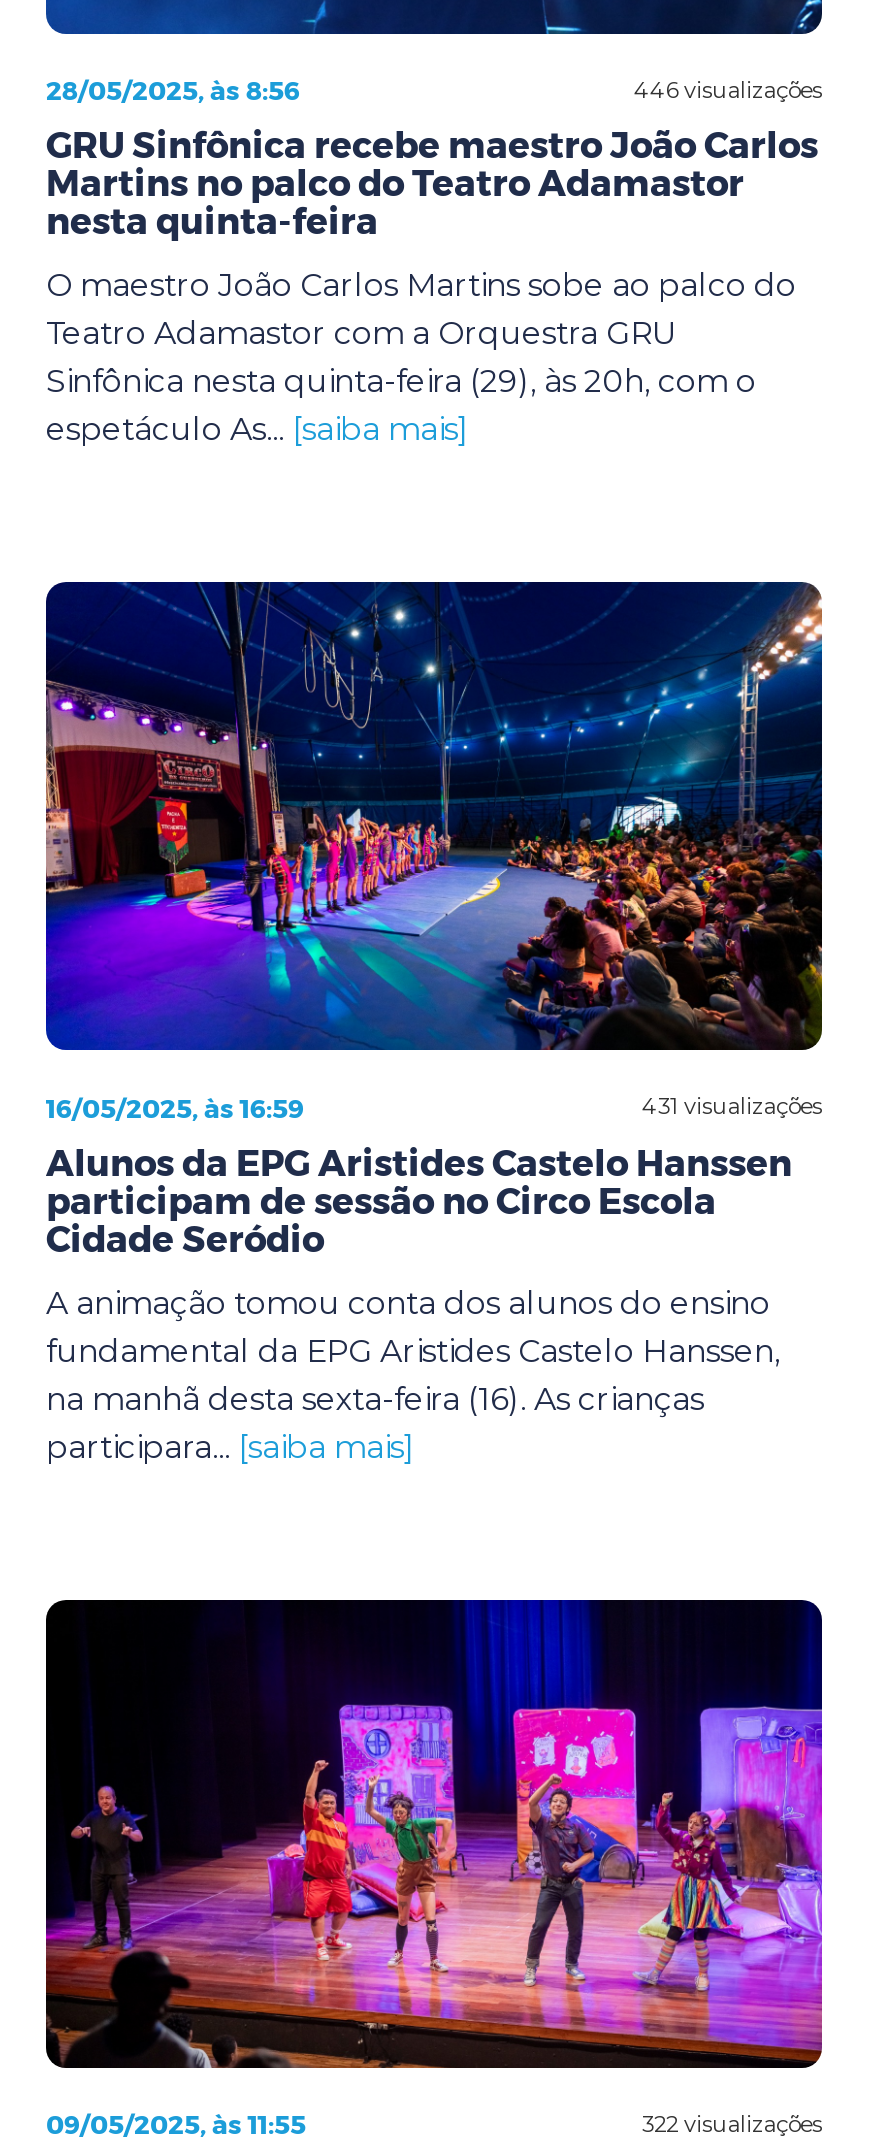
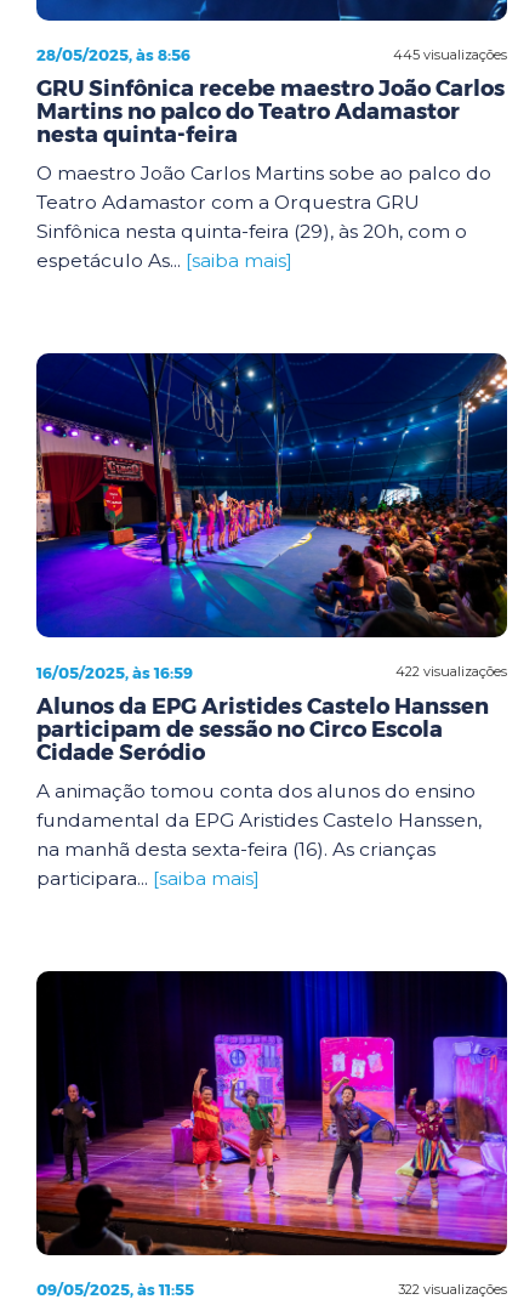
[634,75,822,103] 446 visualizações -> [393,46,507,63] 445 visualizações
[642,1092,822,1120] 431 visualizações -> [395,663,507,680] 422 visualizações

